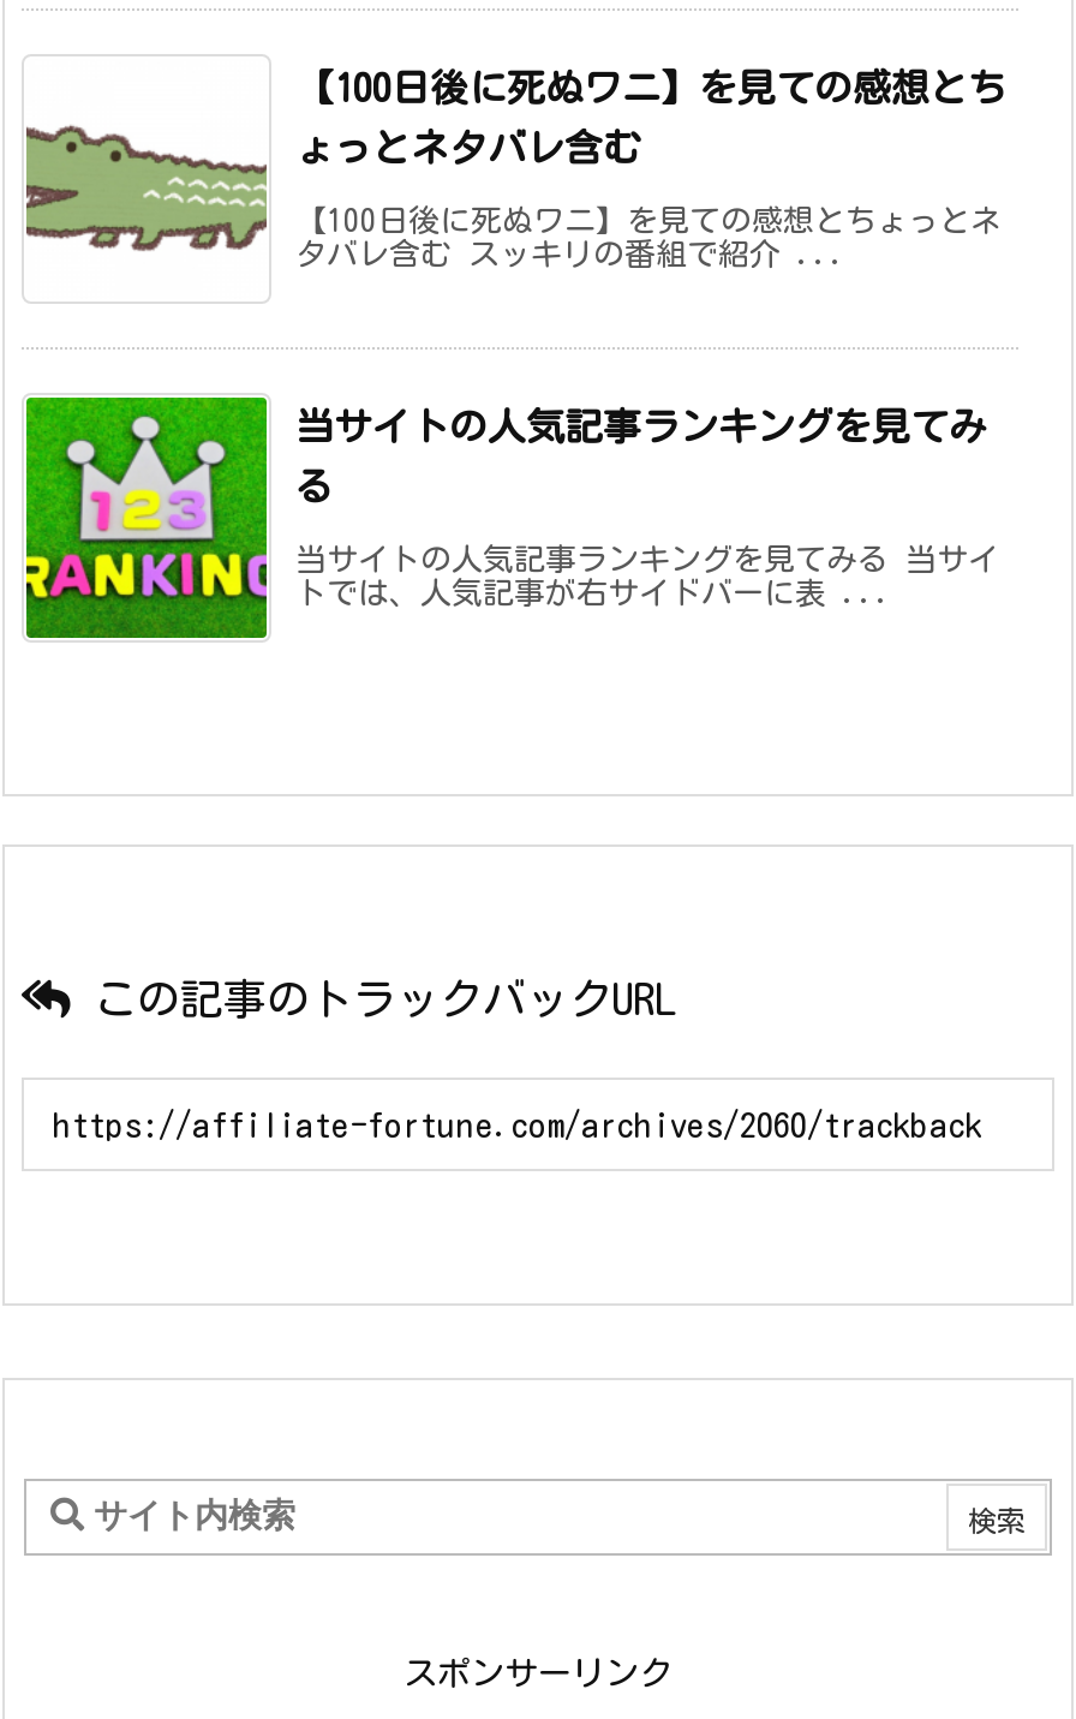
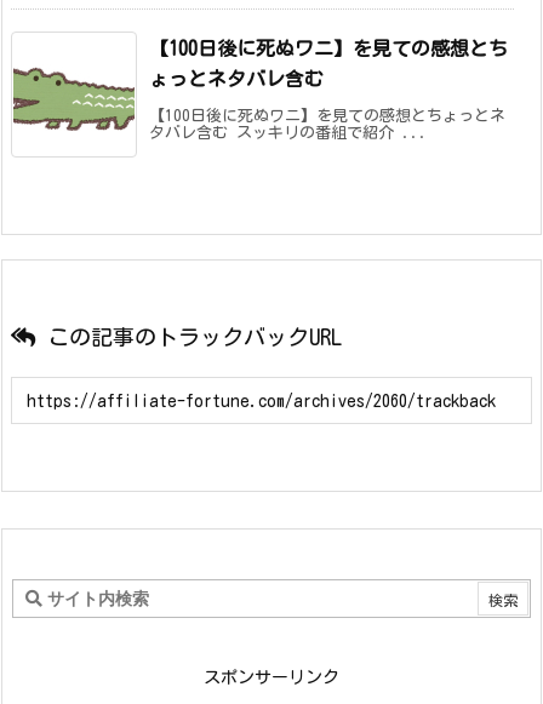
[24,394,999,641] [image] | 当サイトの人気記事ランキングを見てみ | る | 当サイトの人気記事ランキングを見てみる 当サイ | トでは、人気記事が右サイドバーに表 ... -> none

